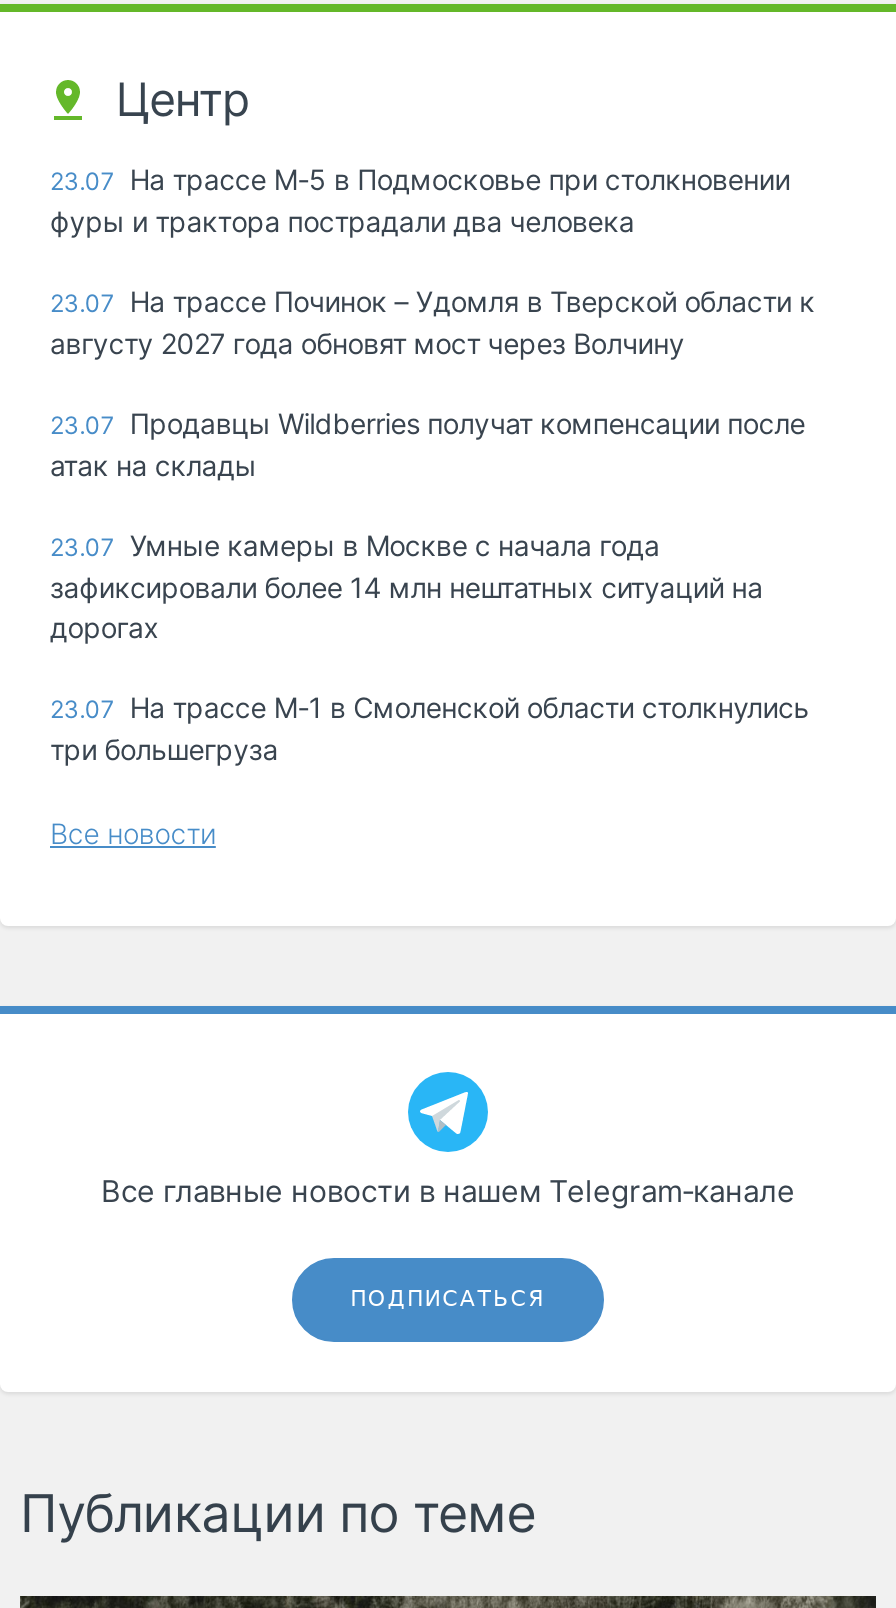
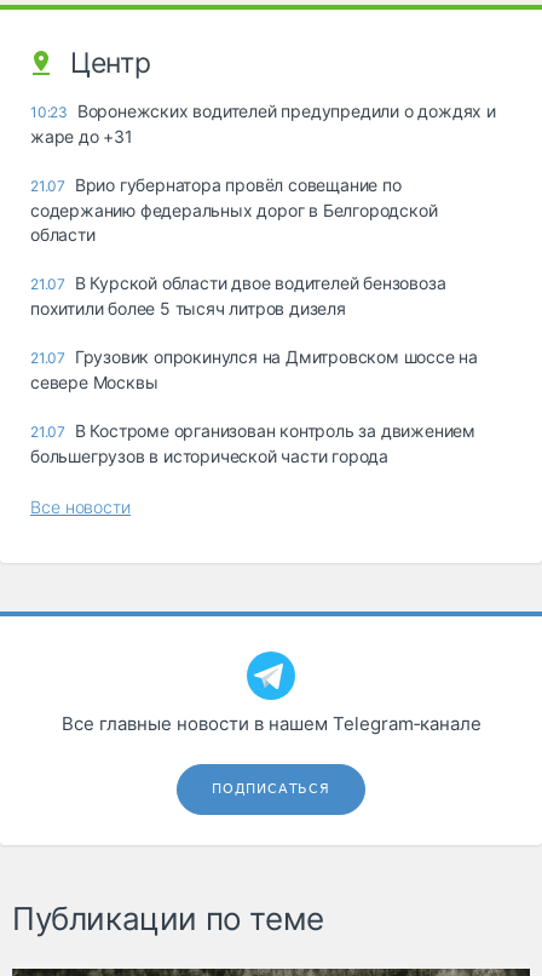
[50,162,790,238] 23.07 На трассе М-5 в Подмосковье при столкновении | фуры и трактора пострадали два человека -> [30,101,496,147] 10:23 Воронежских водителей предупредили о дождях и | жаре до +31
[50,284,815,360] 23.07 На трассе Починок – Удомля в Тверской области к | августу 2027 года обновят мост через Волчину -> [30,174,437,245] 21.07 Врио губернатора провёл совещание по | содержанию федеральных дорог в Белгородской | области
[50,406,805,482] 23.07 Продавцы Wildberries получат компенсации после | атак на склады -> [30,273,446,319] 21.07 В Курской области двое водителей бензовоза | похитили более 5 тысяч литров дизеля
[50,528,763,644] 23.07 Умные камеры в Москве с начала года | зафиксировали более 14 млн нештатных ситуаций на | дорогах -> [30,346,478,392] 21.07 Грузовик опрокинулся на Дмитровском шоссе на | севере Москвы
[50,690,809,766] 23.07 На трассе М-1 в Смоленской области столкнулись | три большегруза -> [30,420,475,466] 21.07 В Костроме организован контроль за движением | большегрузов в исторической части города

